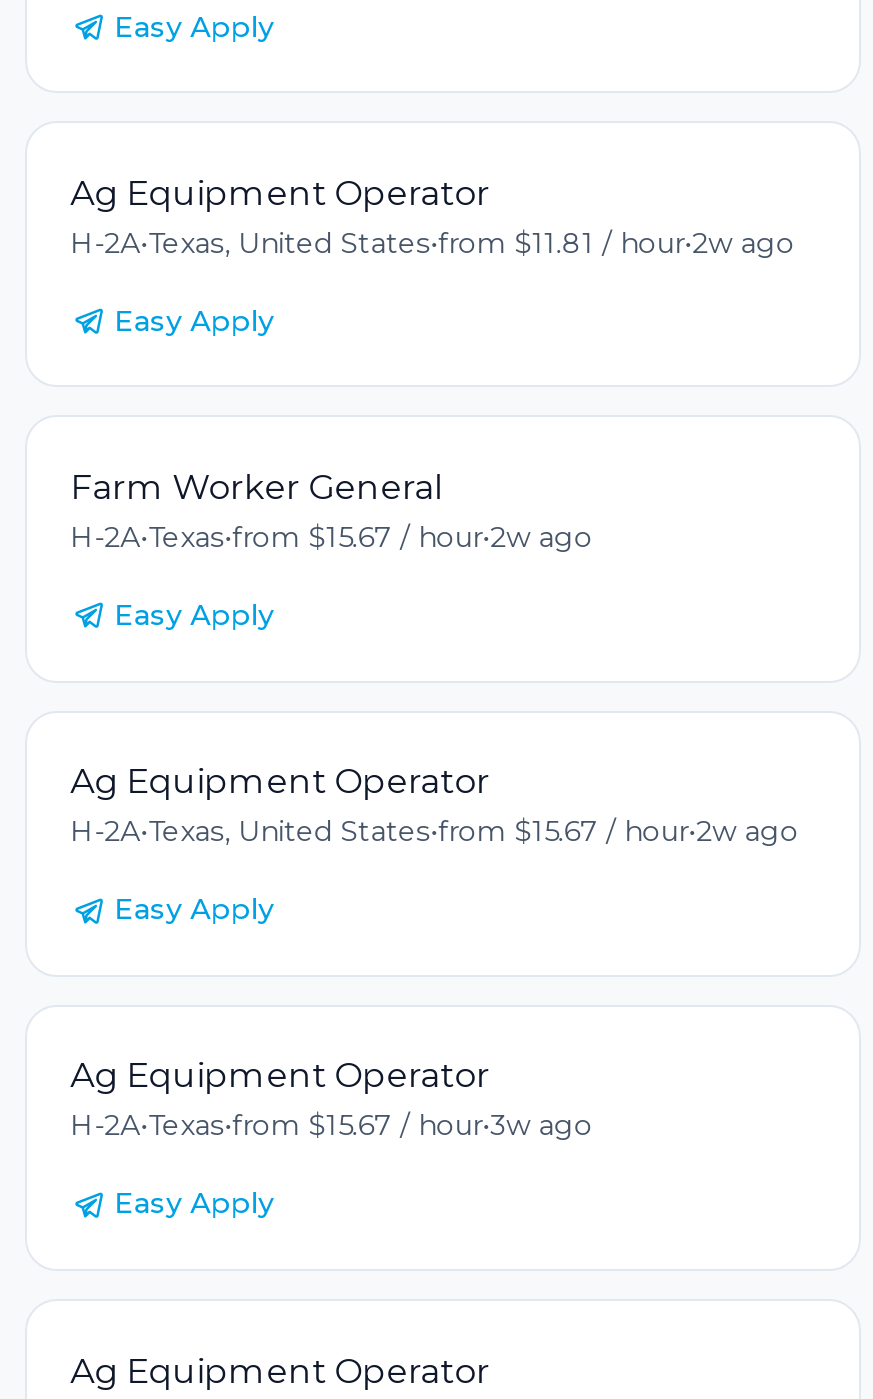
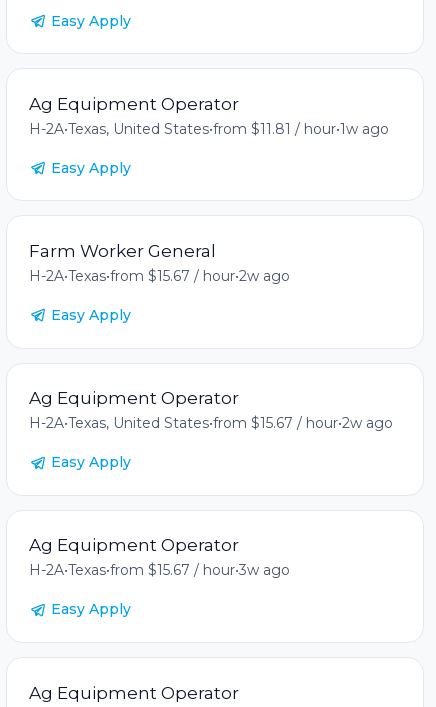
[70,225,794,261] H-2A•Texas, United States•from $11.81 / hour•2w ago -> [29,120,389,138] H-2A•Texas, United States•from $11.81 / hour•1w ago

